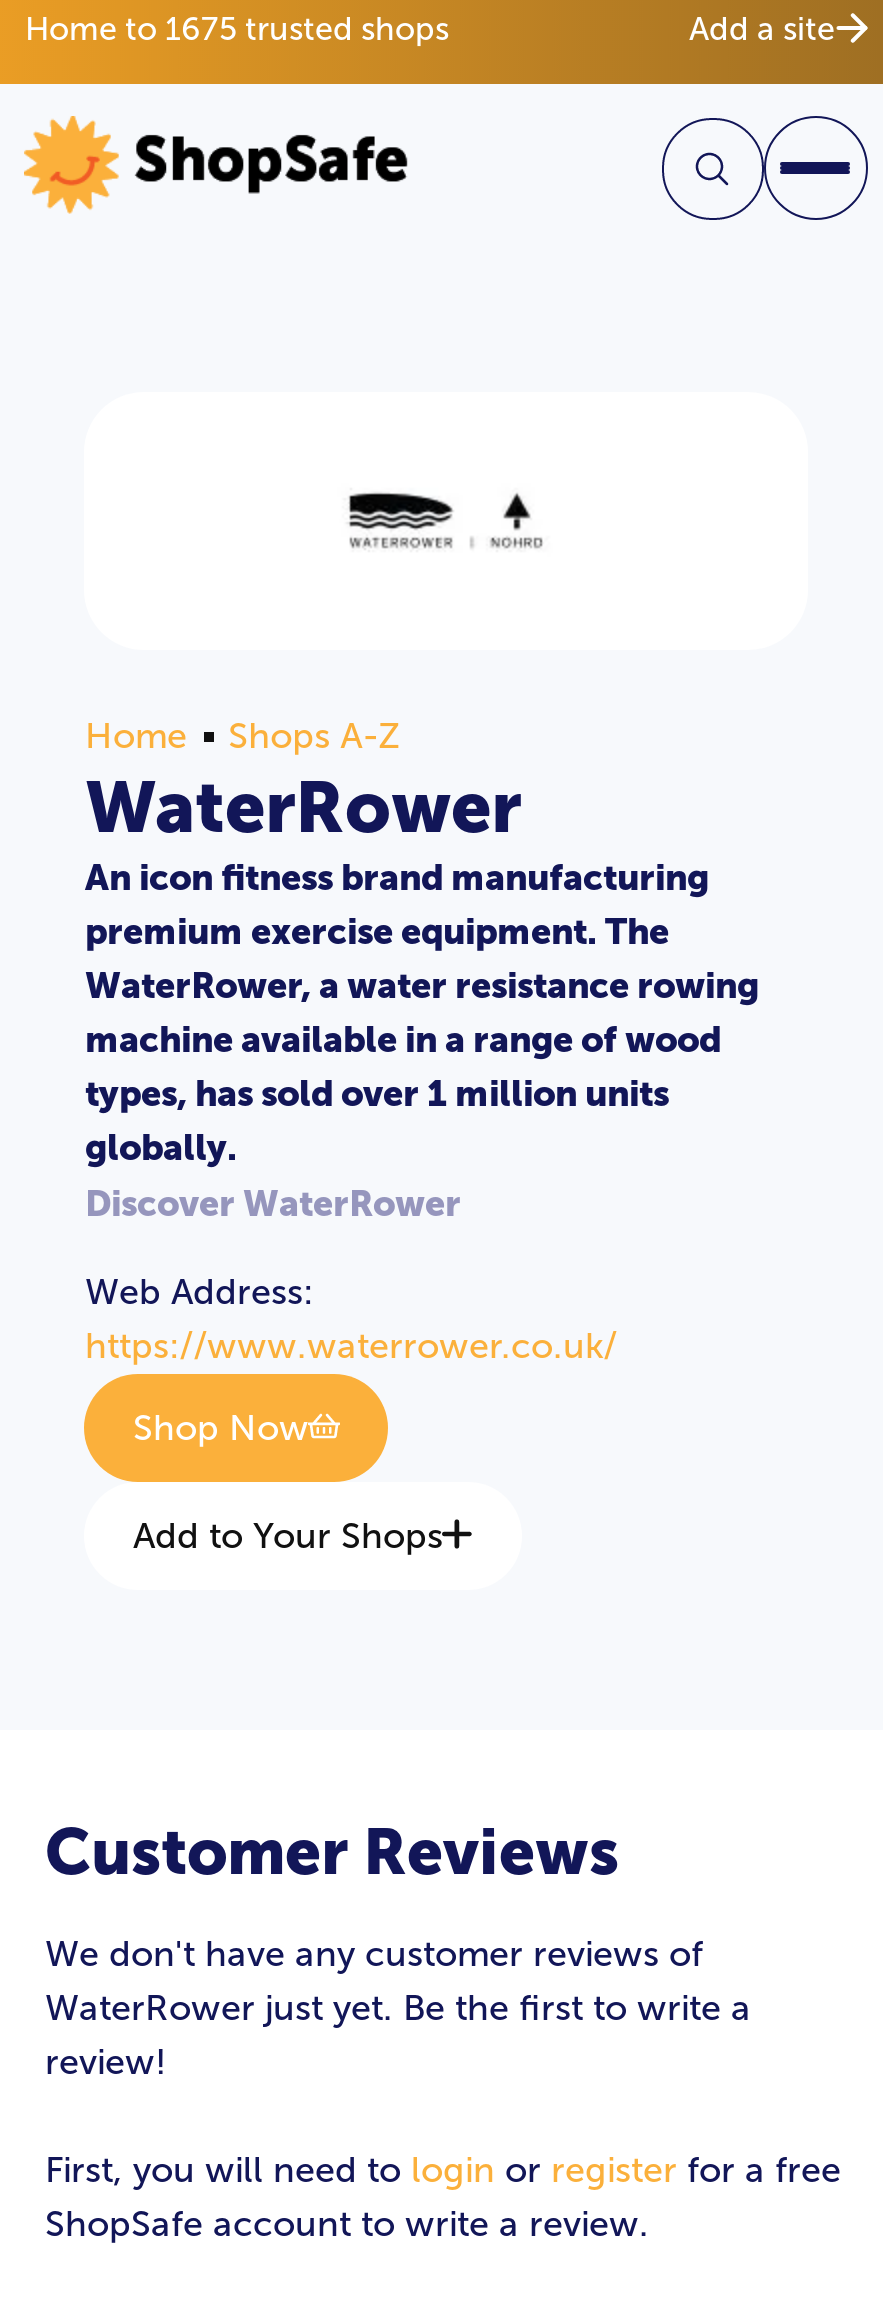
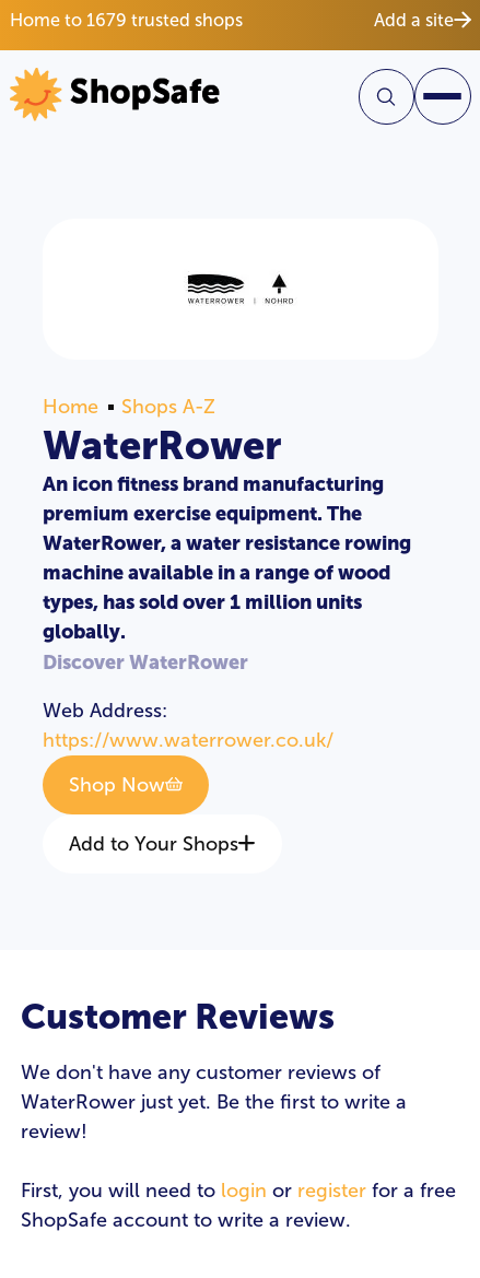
[25,11,449,45] Home to 1675 trusted shops -> [10,11,243,29] Home to 1679 trusted shops

